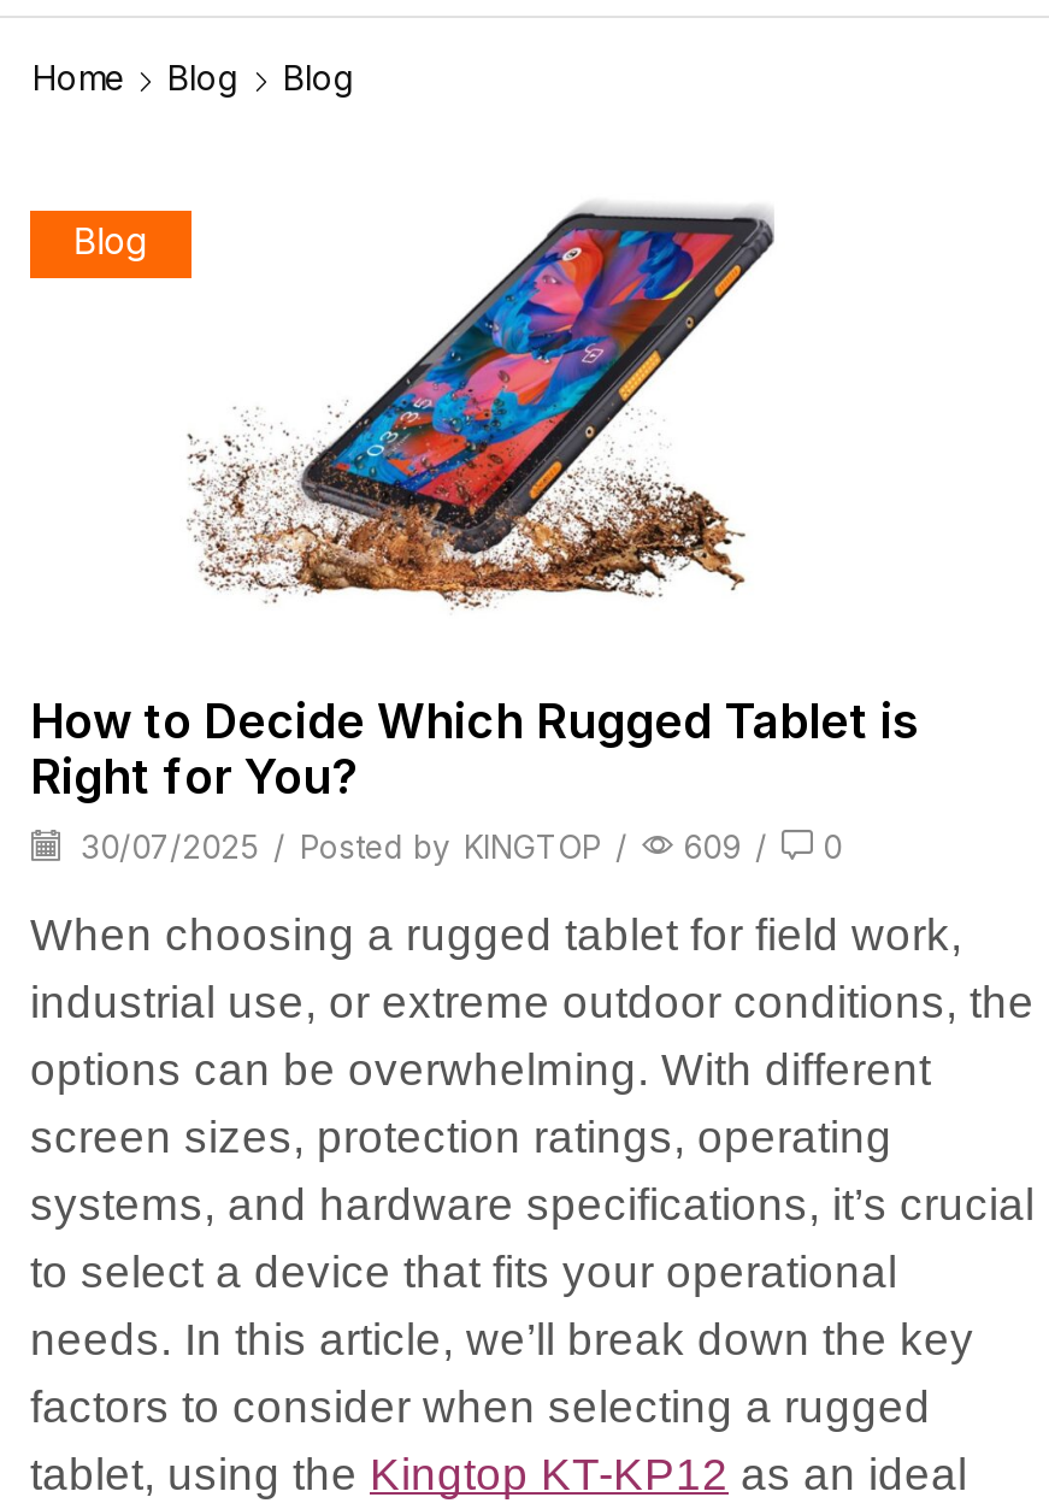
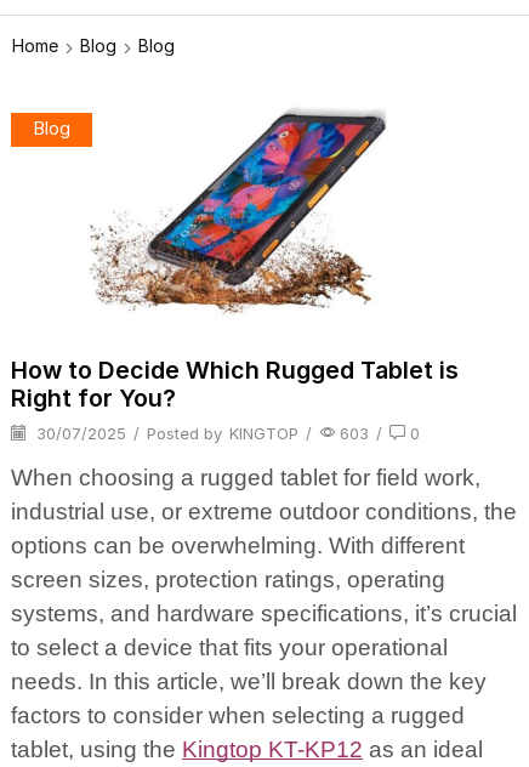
[71,828,842,867] 30/07/2025 / Posted by KINGTOP / 609 / 0 -> [32,424,420,443] 30/07/2025 / Posted by KINGTOP / 603 / 0

